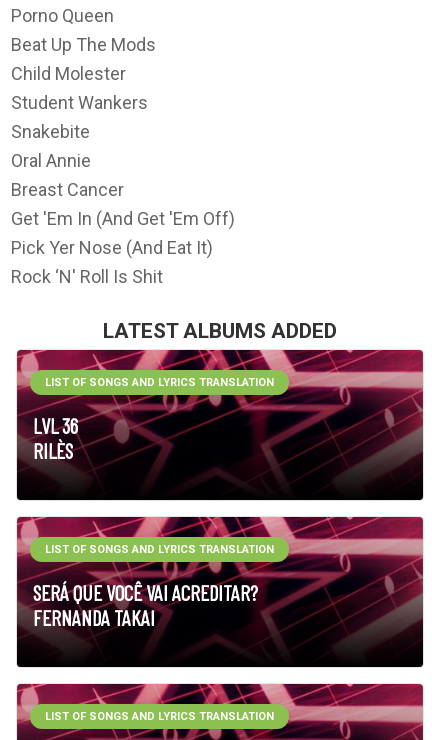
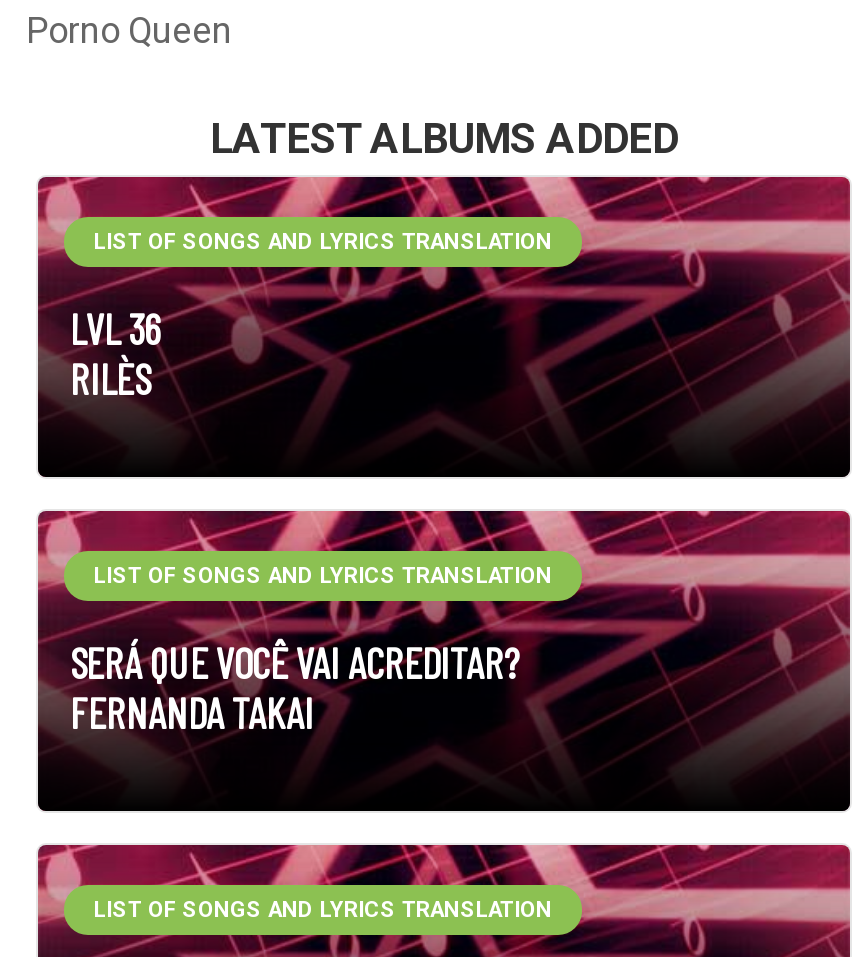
[11,34,235,287] Beat Up The Mods | Child Molester | Student Wankers | Snakebite | Oral Annie | Breast Cancer | Get 'Em In (And Get 'Em Off) | Pick Yer Nose (And Eat It) | Rock ‘N' Roll Is Shit -> none

